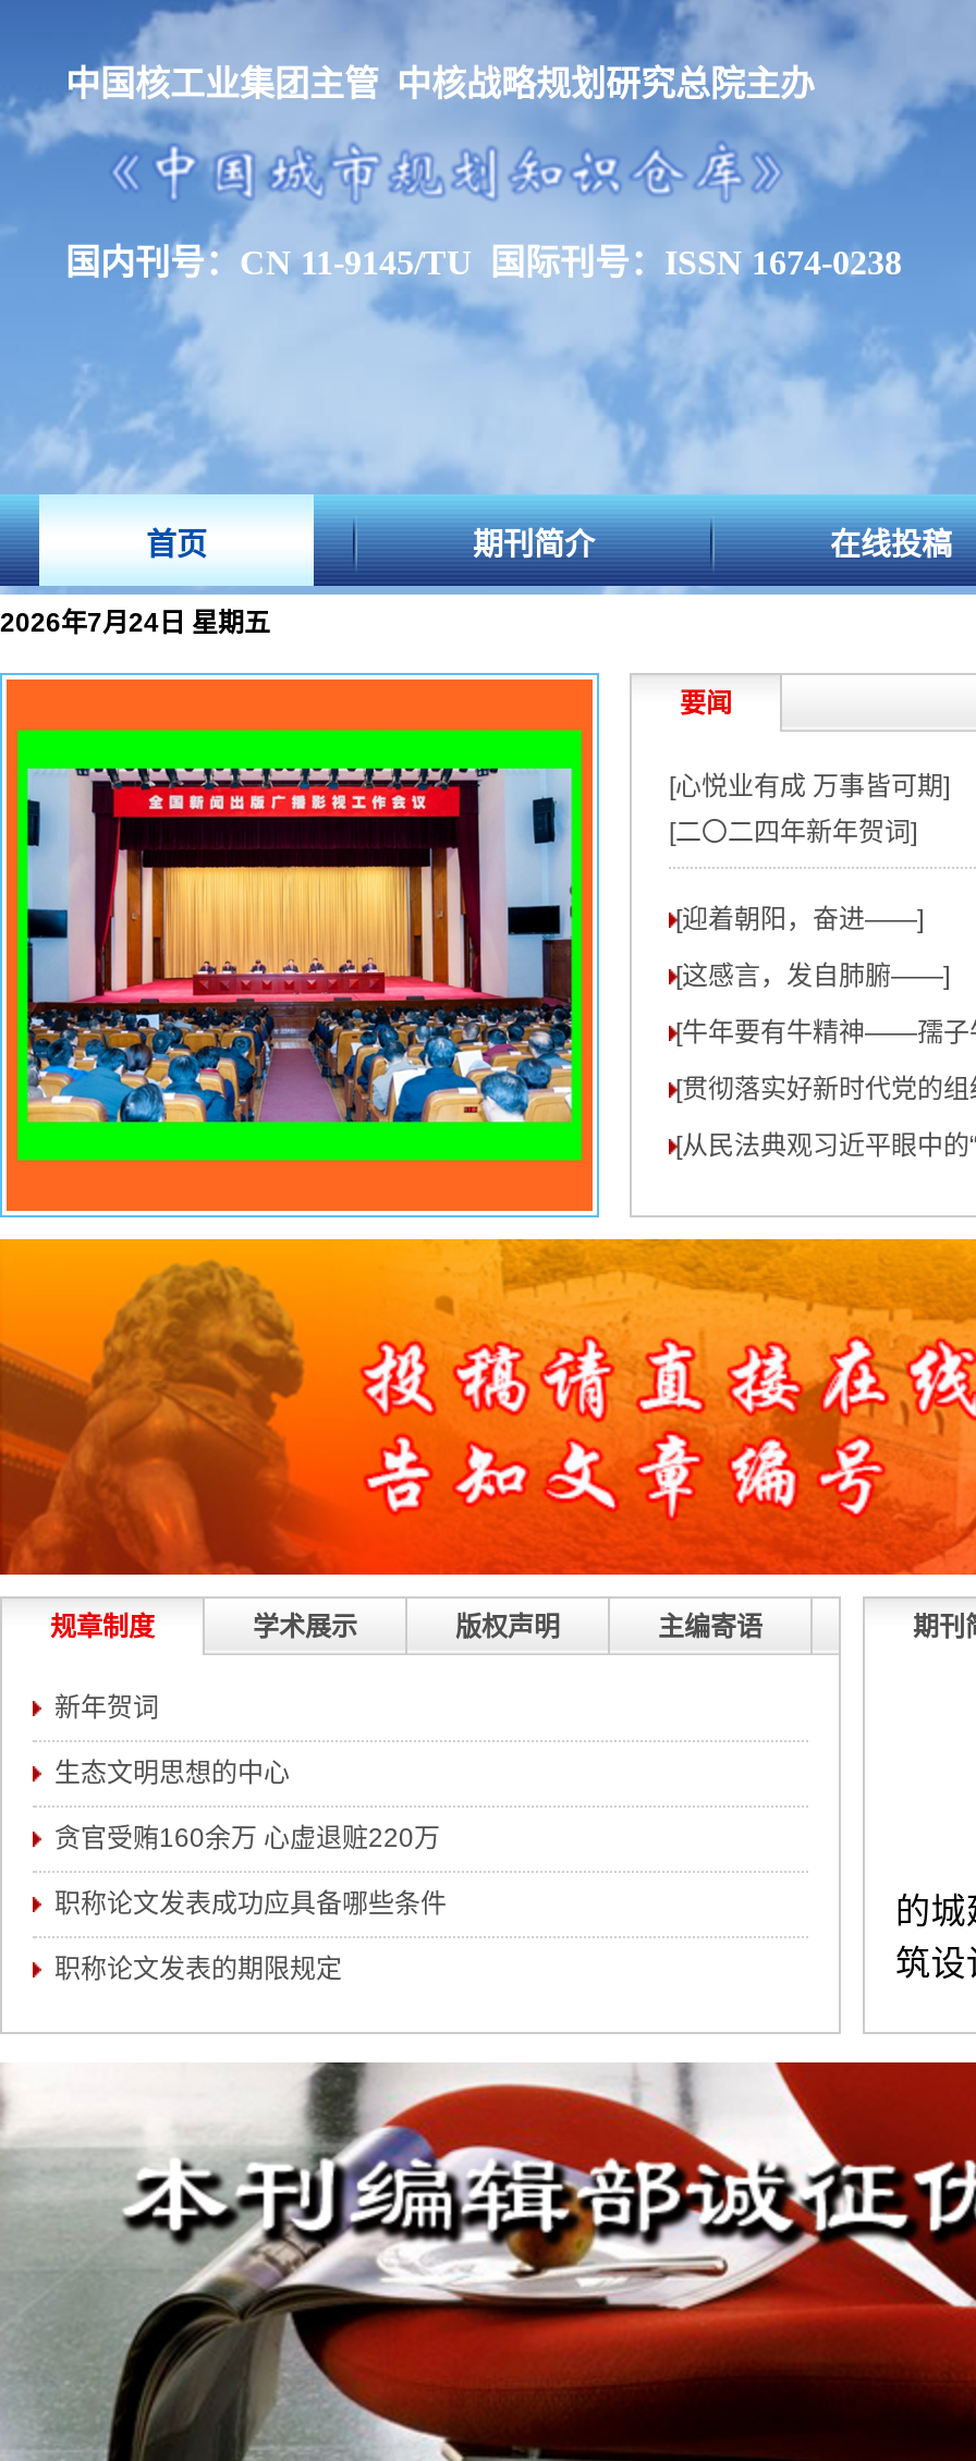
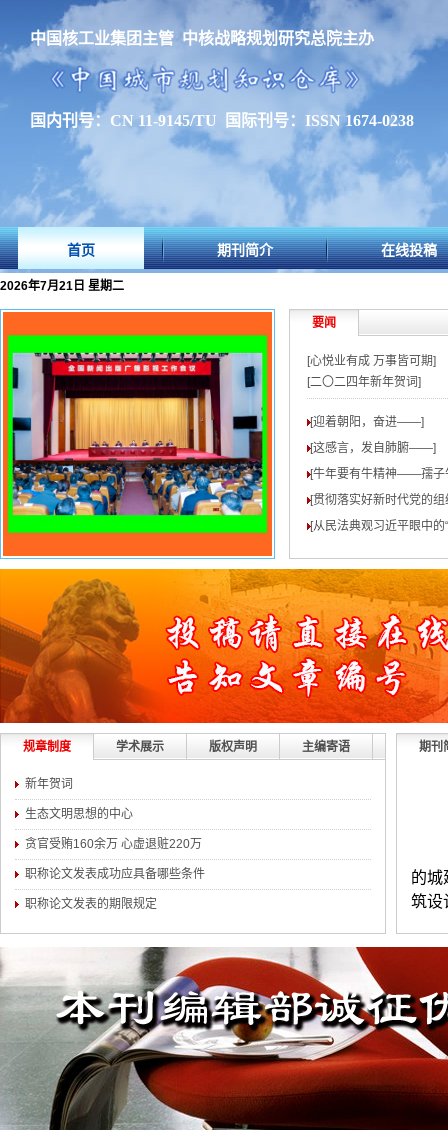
[0,608,270,638] 2026年7月24日 星期五 -> [0,279,124,293] 2026年7月21日 星期二

